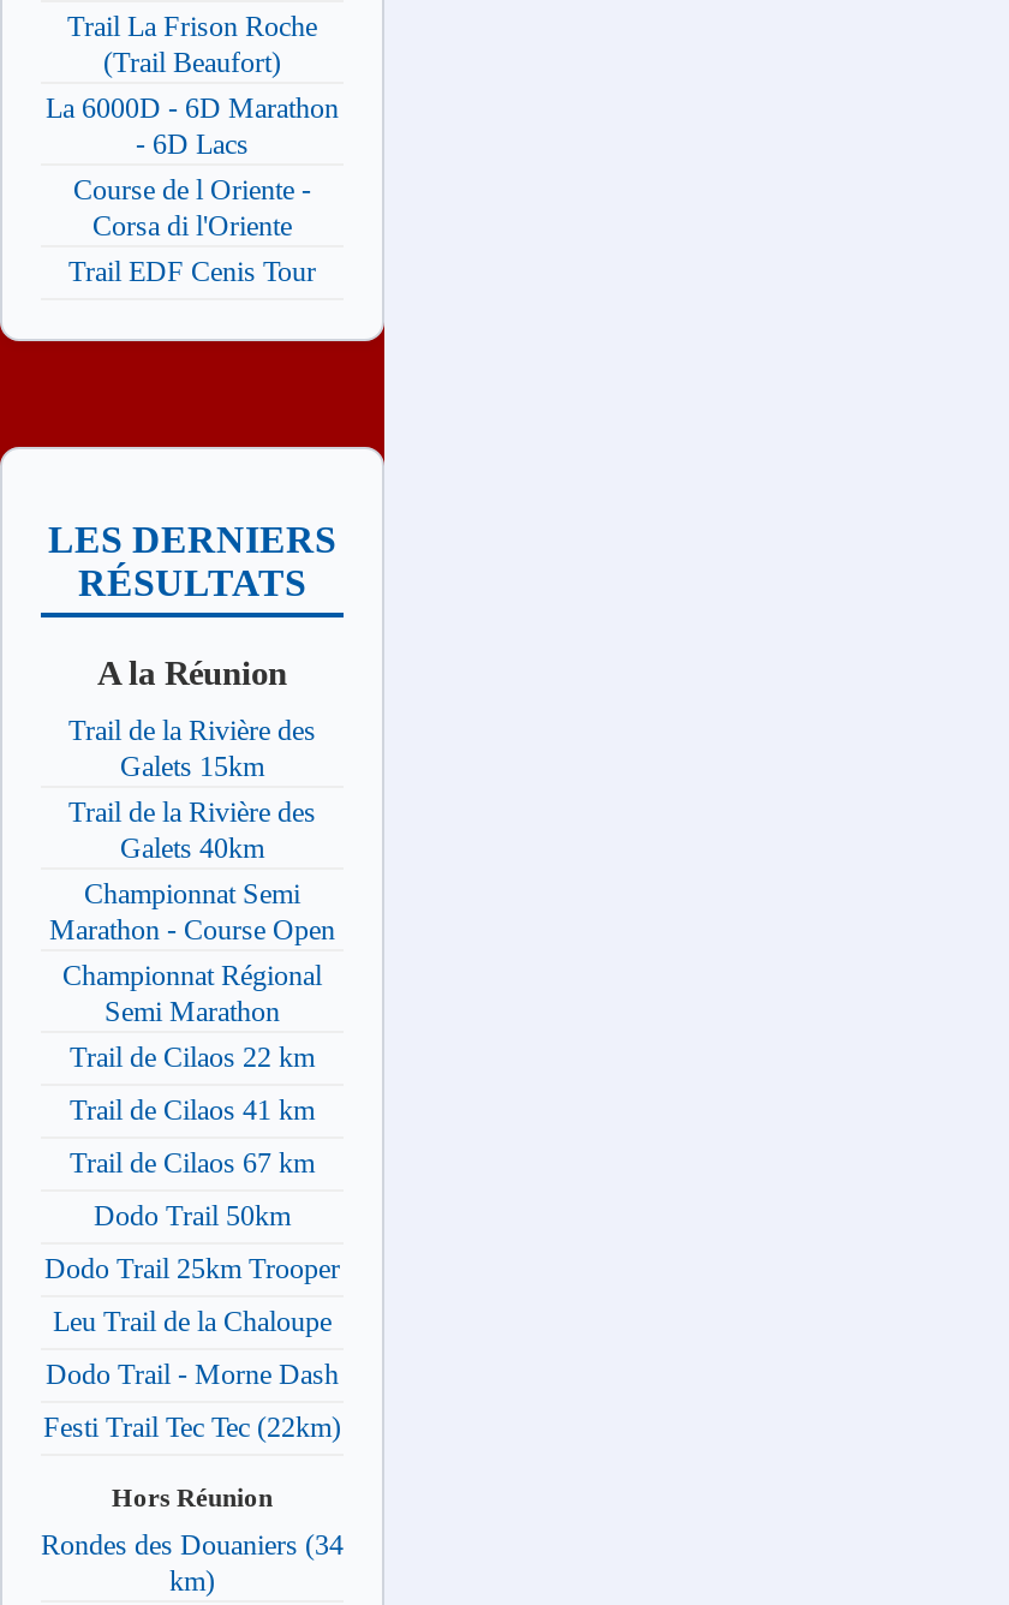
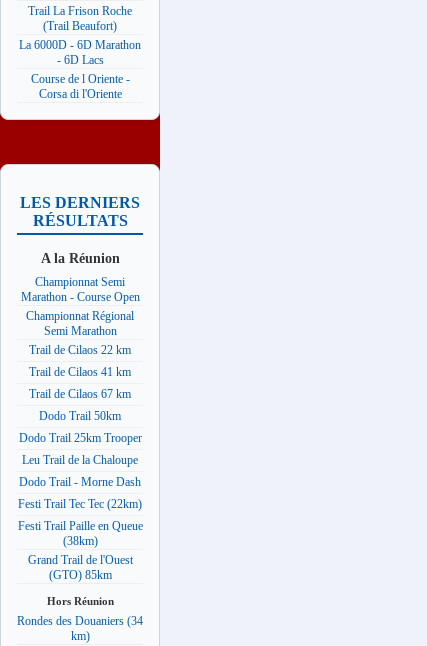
[68,255,316,289] Trail EDF Cenis Tour -> none
[68,714,316,861] Trail de la Rivière des | Galets 15km | Trail de la Rivière des | Galets 40km -> none
moved [43,878,341,1445] -> [18,275,142,511]: Championnat Semi | Marathon - Course Open | Championnat Régional | ... | Dodo Trail - Morne Dash | Festi Trail Tec Tec (22km)
none -> [17,519,142,580] Festi Trail Paille en Queue | (38km) | Grand Trail de l'Ouest | (GTO) 85km

